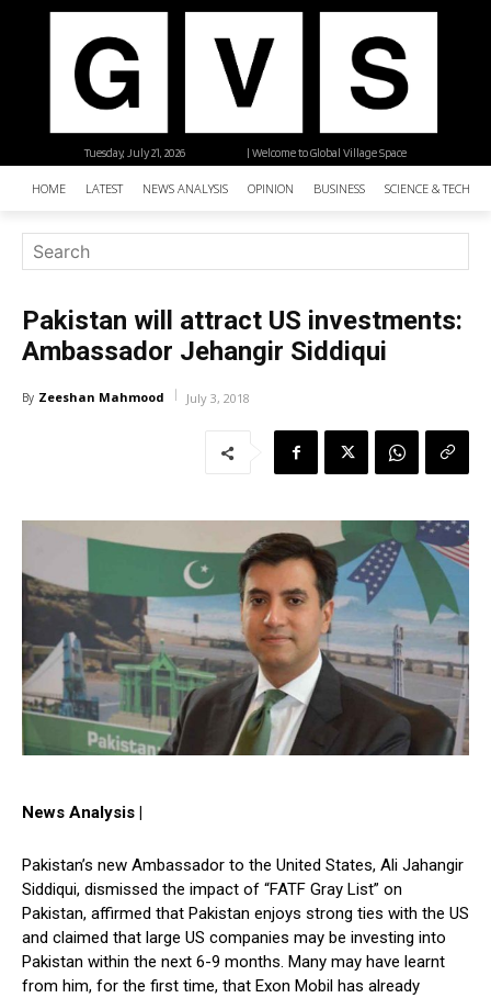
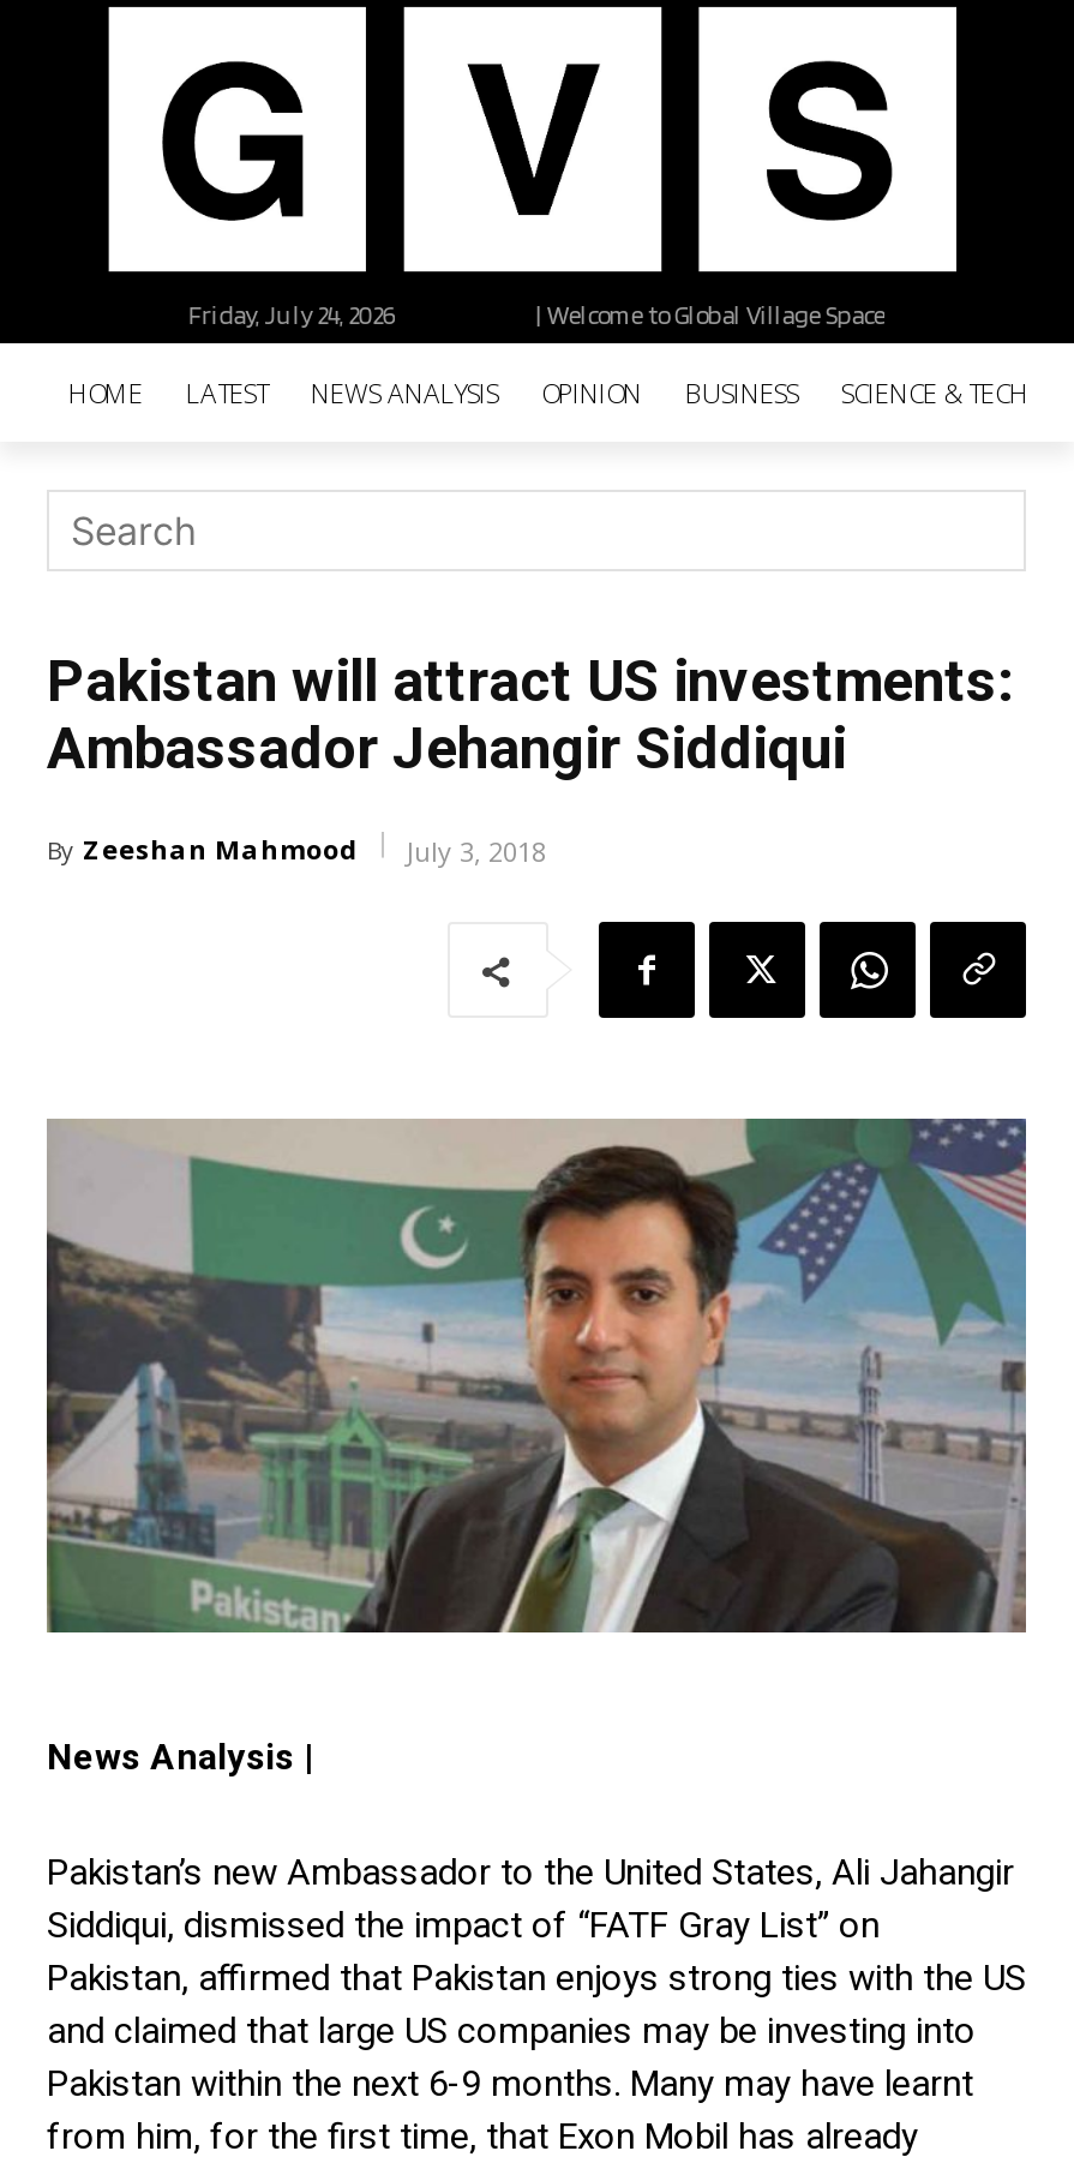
[84,145,185,161] Tuesday, July 21, 2026 -> [188,298,394,332] Friday, July 24, 2026

